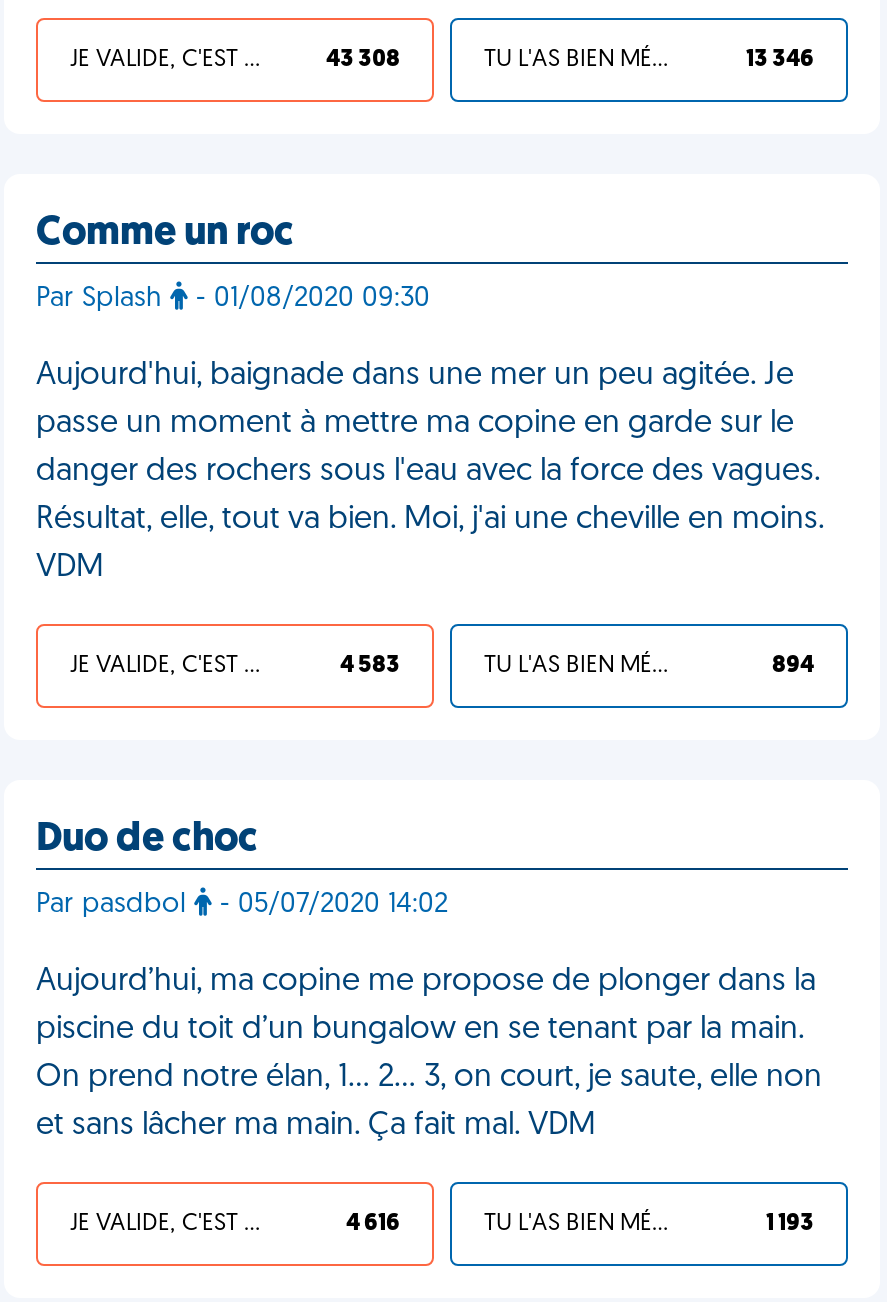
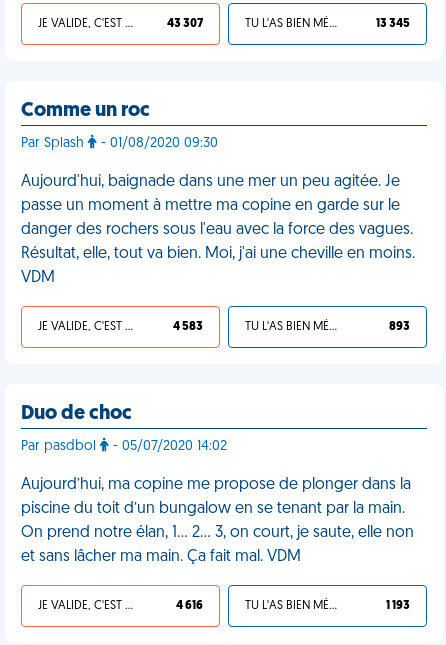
[326,48,400,72] 43 308 -> [167,18,203,30] 43 307
[746,48,814,72] 13 346 -> [376,18,410,30] 13 345
[772,654,814,678] 894 -> [389,321,410,333] 893

